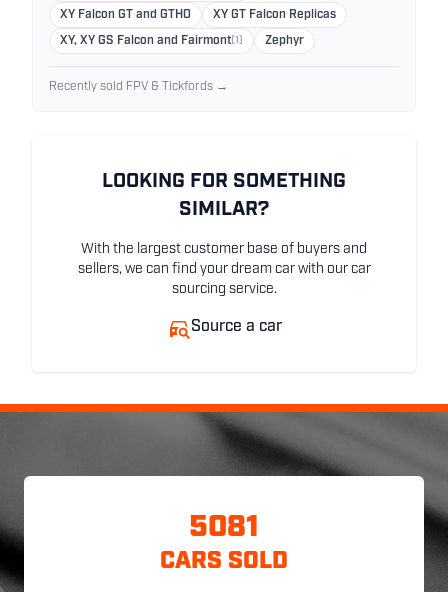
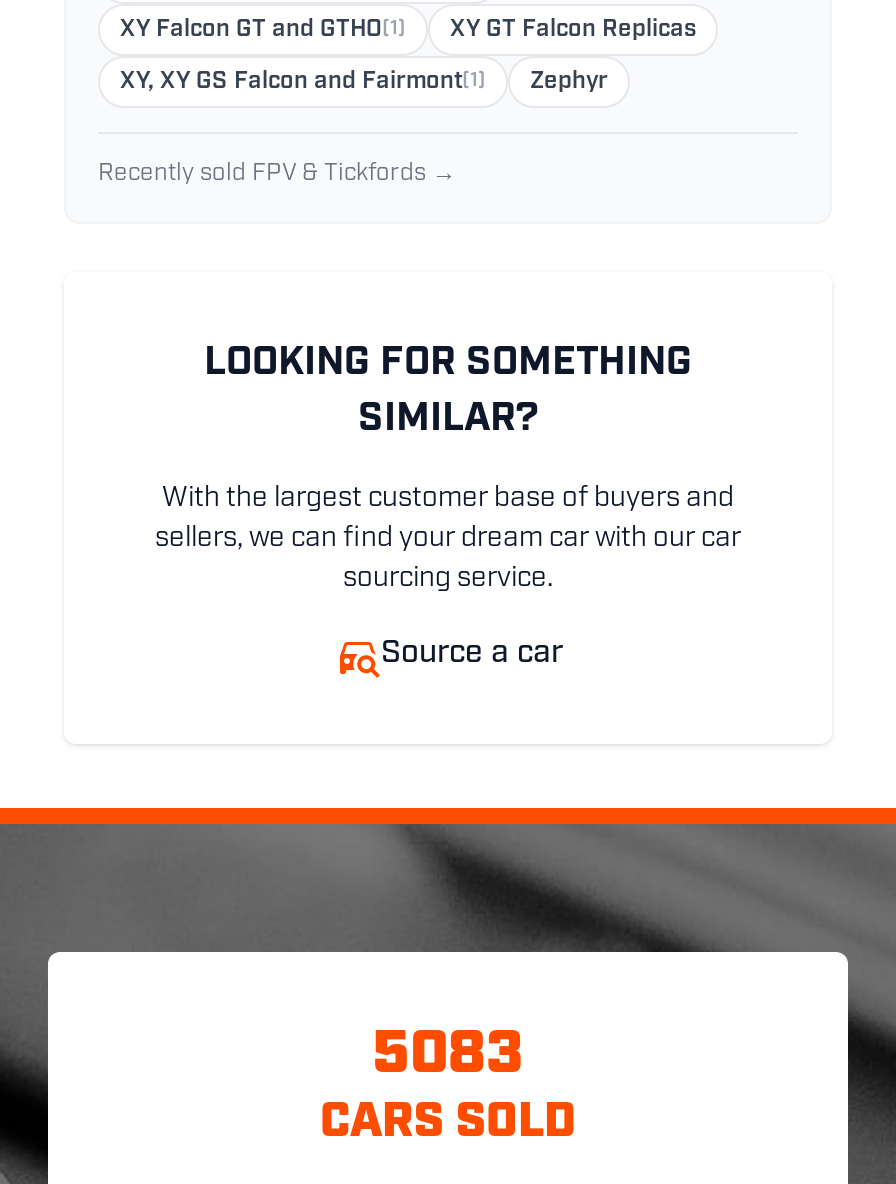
[60,9,191,21] XY Falcon GT and GTHO -> [120,18,406,42] XY Falcon GT and GTHO(1)
[189,513,259,544] 5081 -> [372,1026,524,1088] 5083

